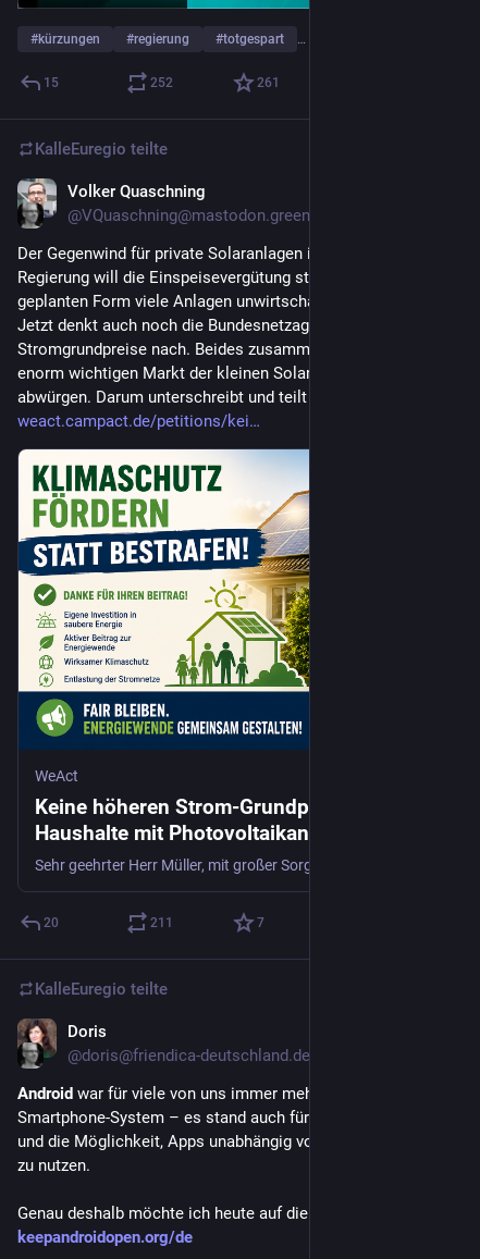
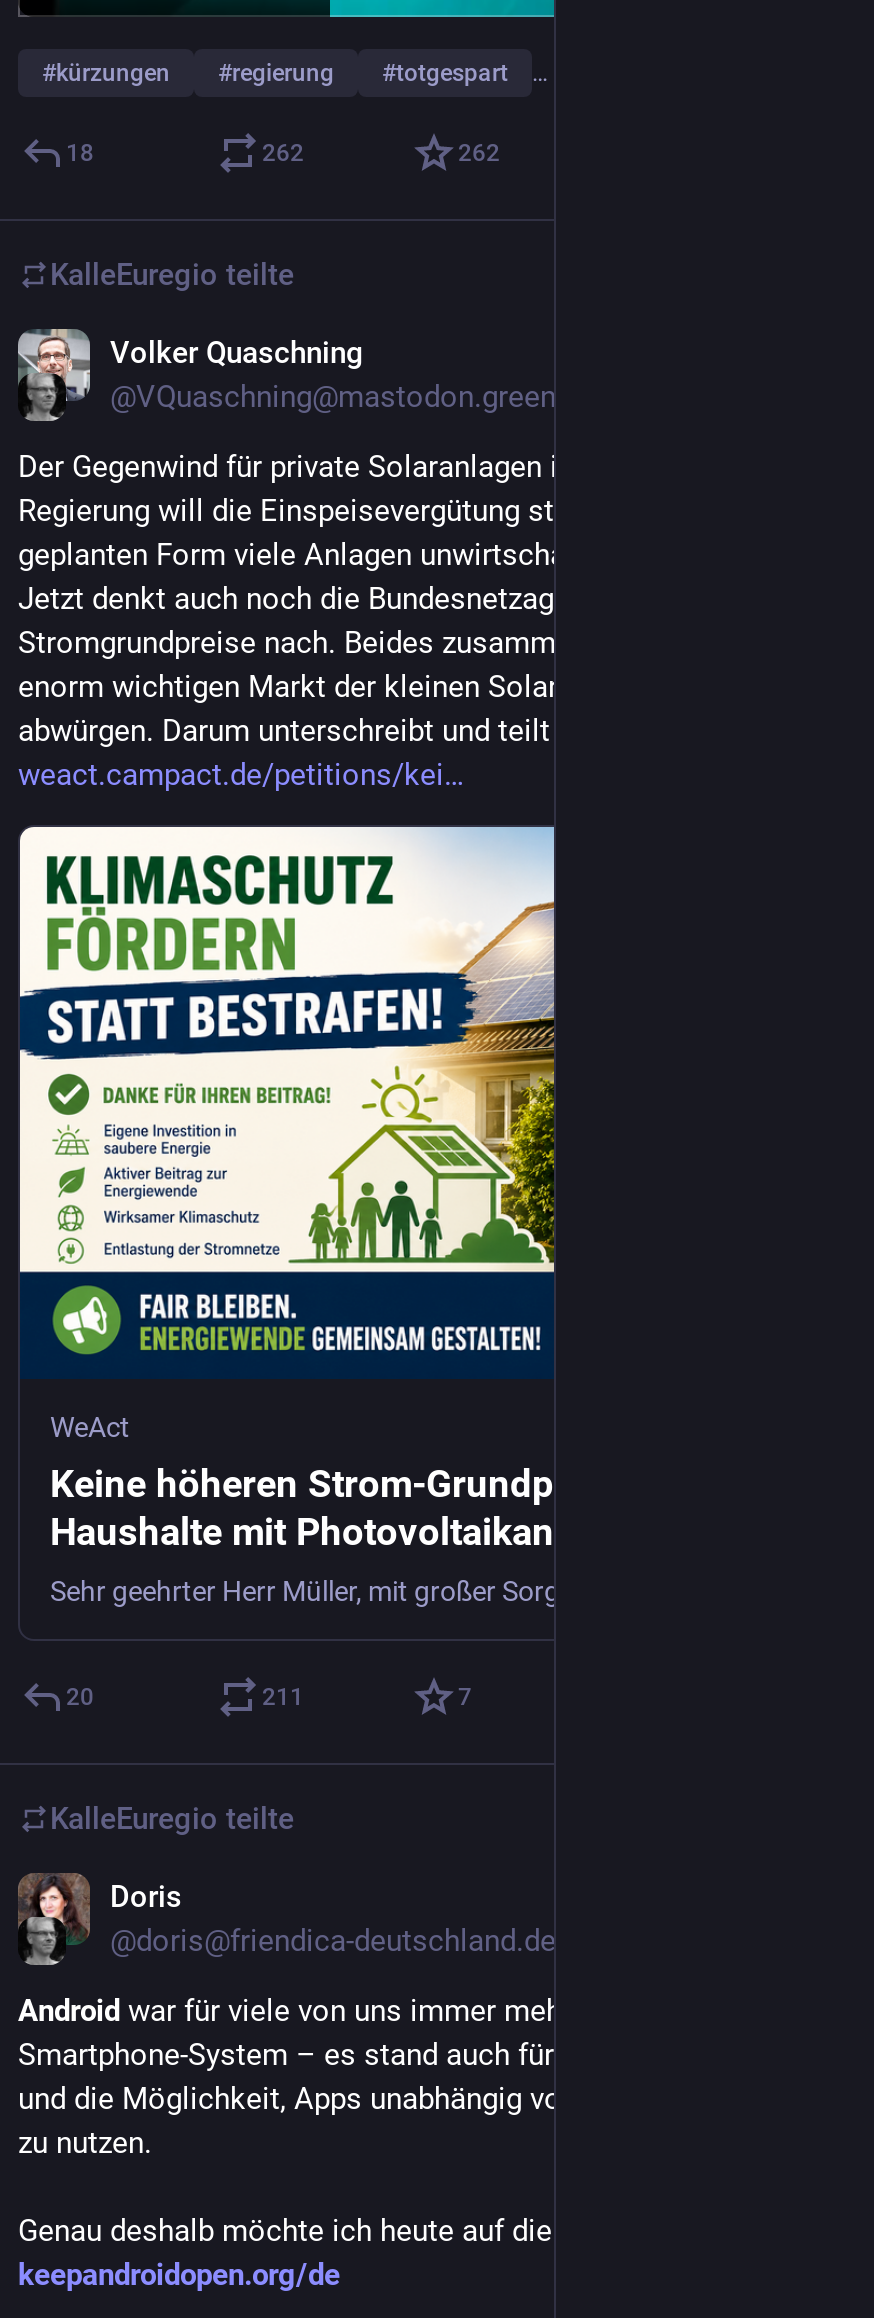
[44,75,59,91] 15 -> [66,139,94,167] 18
[150,75,173,91] 252 -> [262,139,304,167] 262
[257,75,280,91] 261 -> [458,139,500,167] 262

